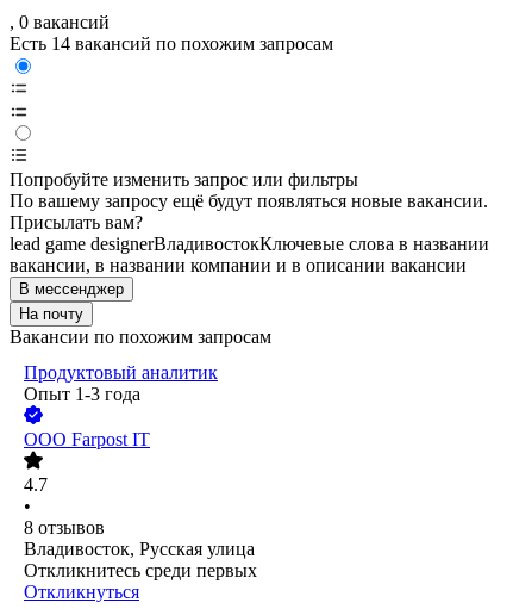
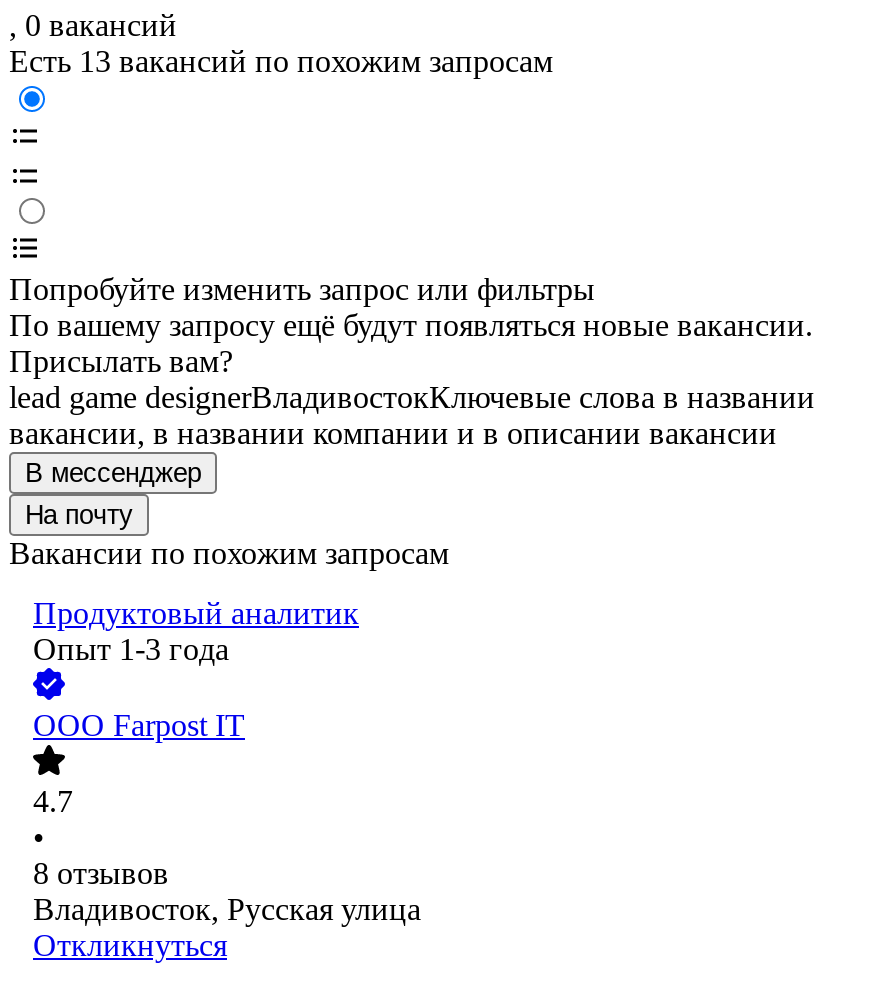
[10,34,333,54] Есть 14 вакансий по похожим запросам -> [9,45,553,79] Есть 13 вакансий по похожим запросам
[24,561,257,581] Откликнитесь среди первых -> none

